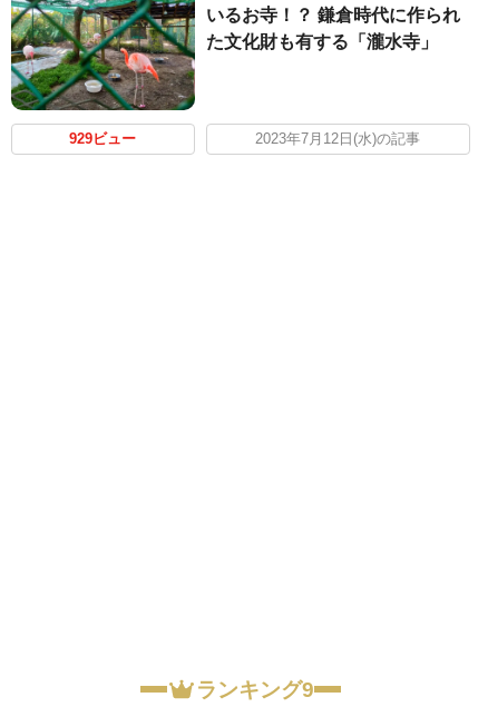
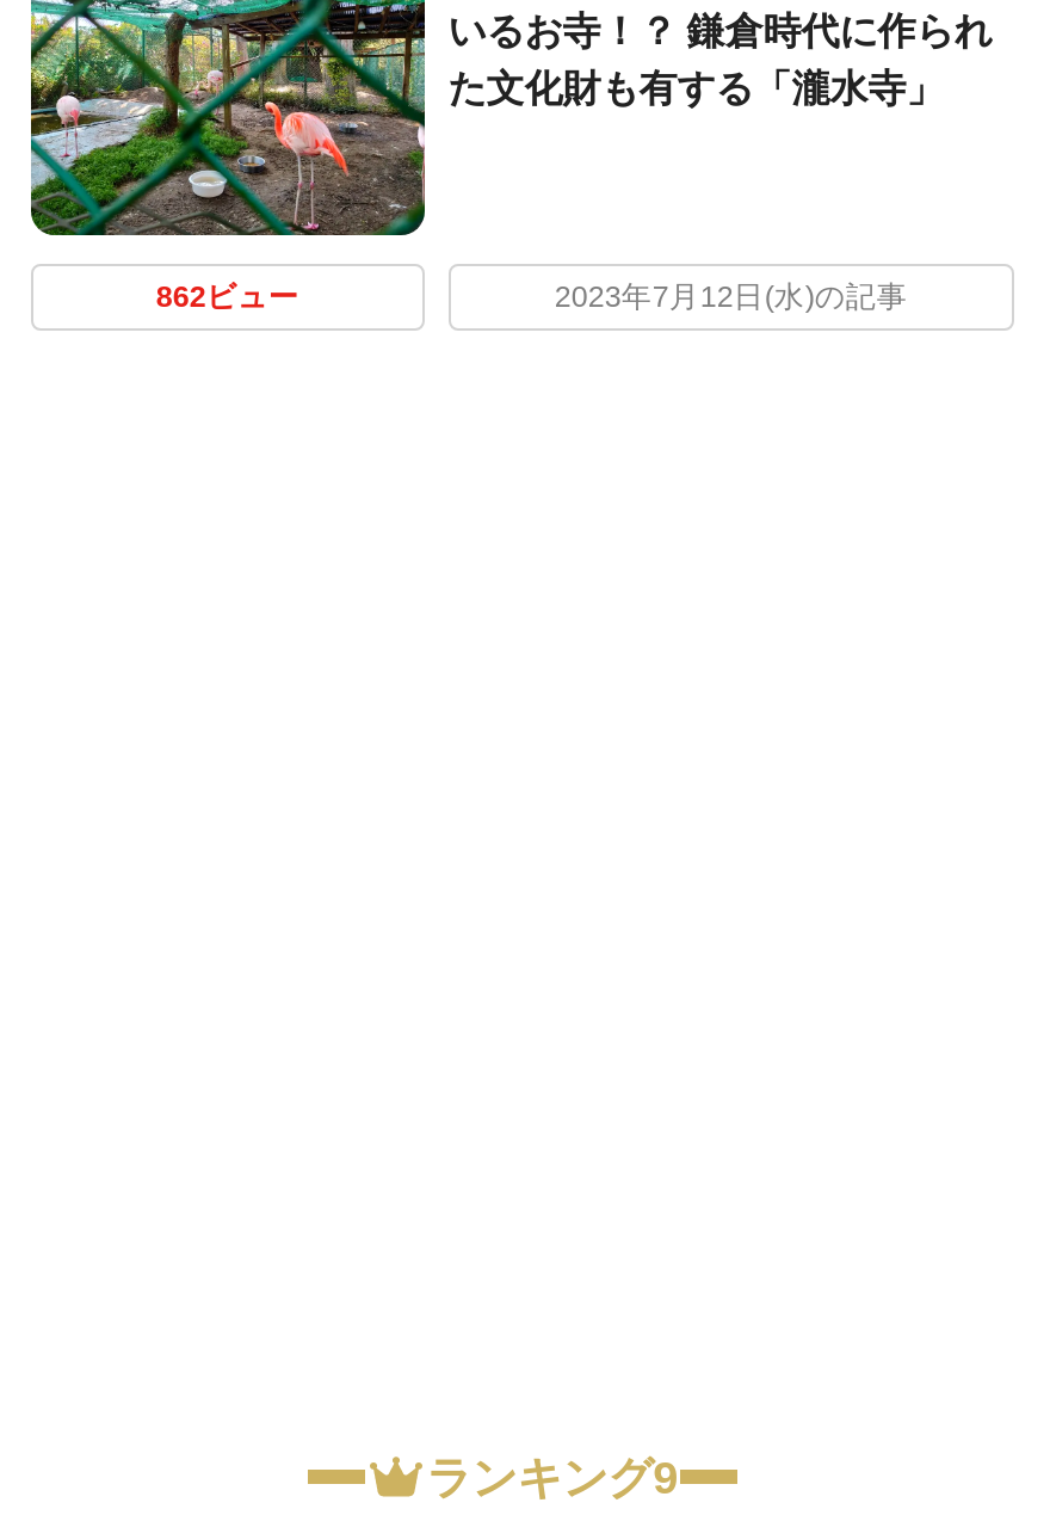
[69,132,136,147] 929ビュー -> [156,282,299,315] 862ビュー

